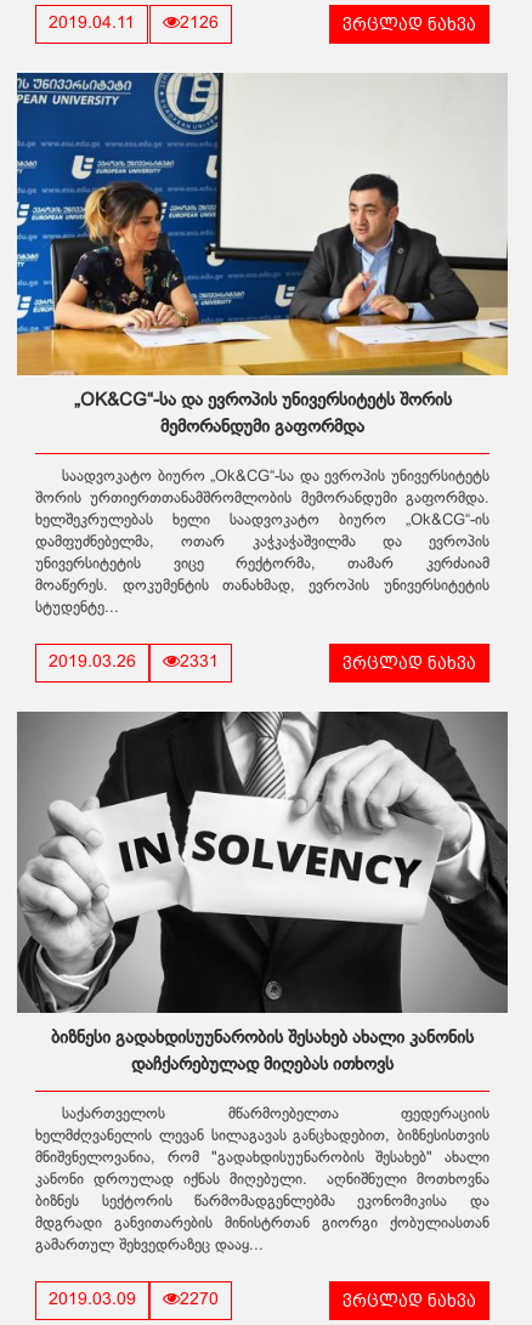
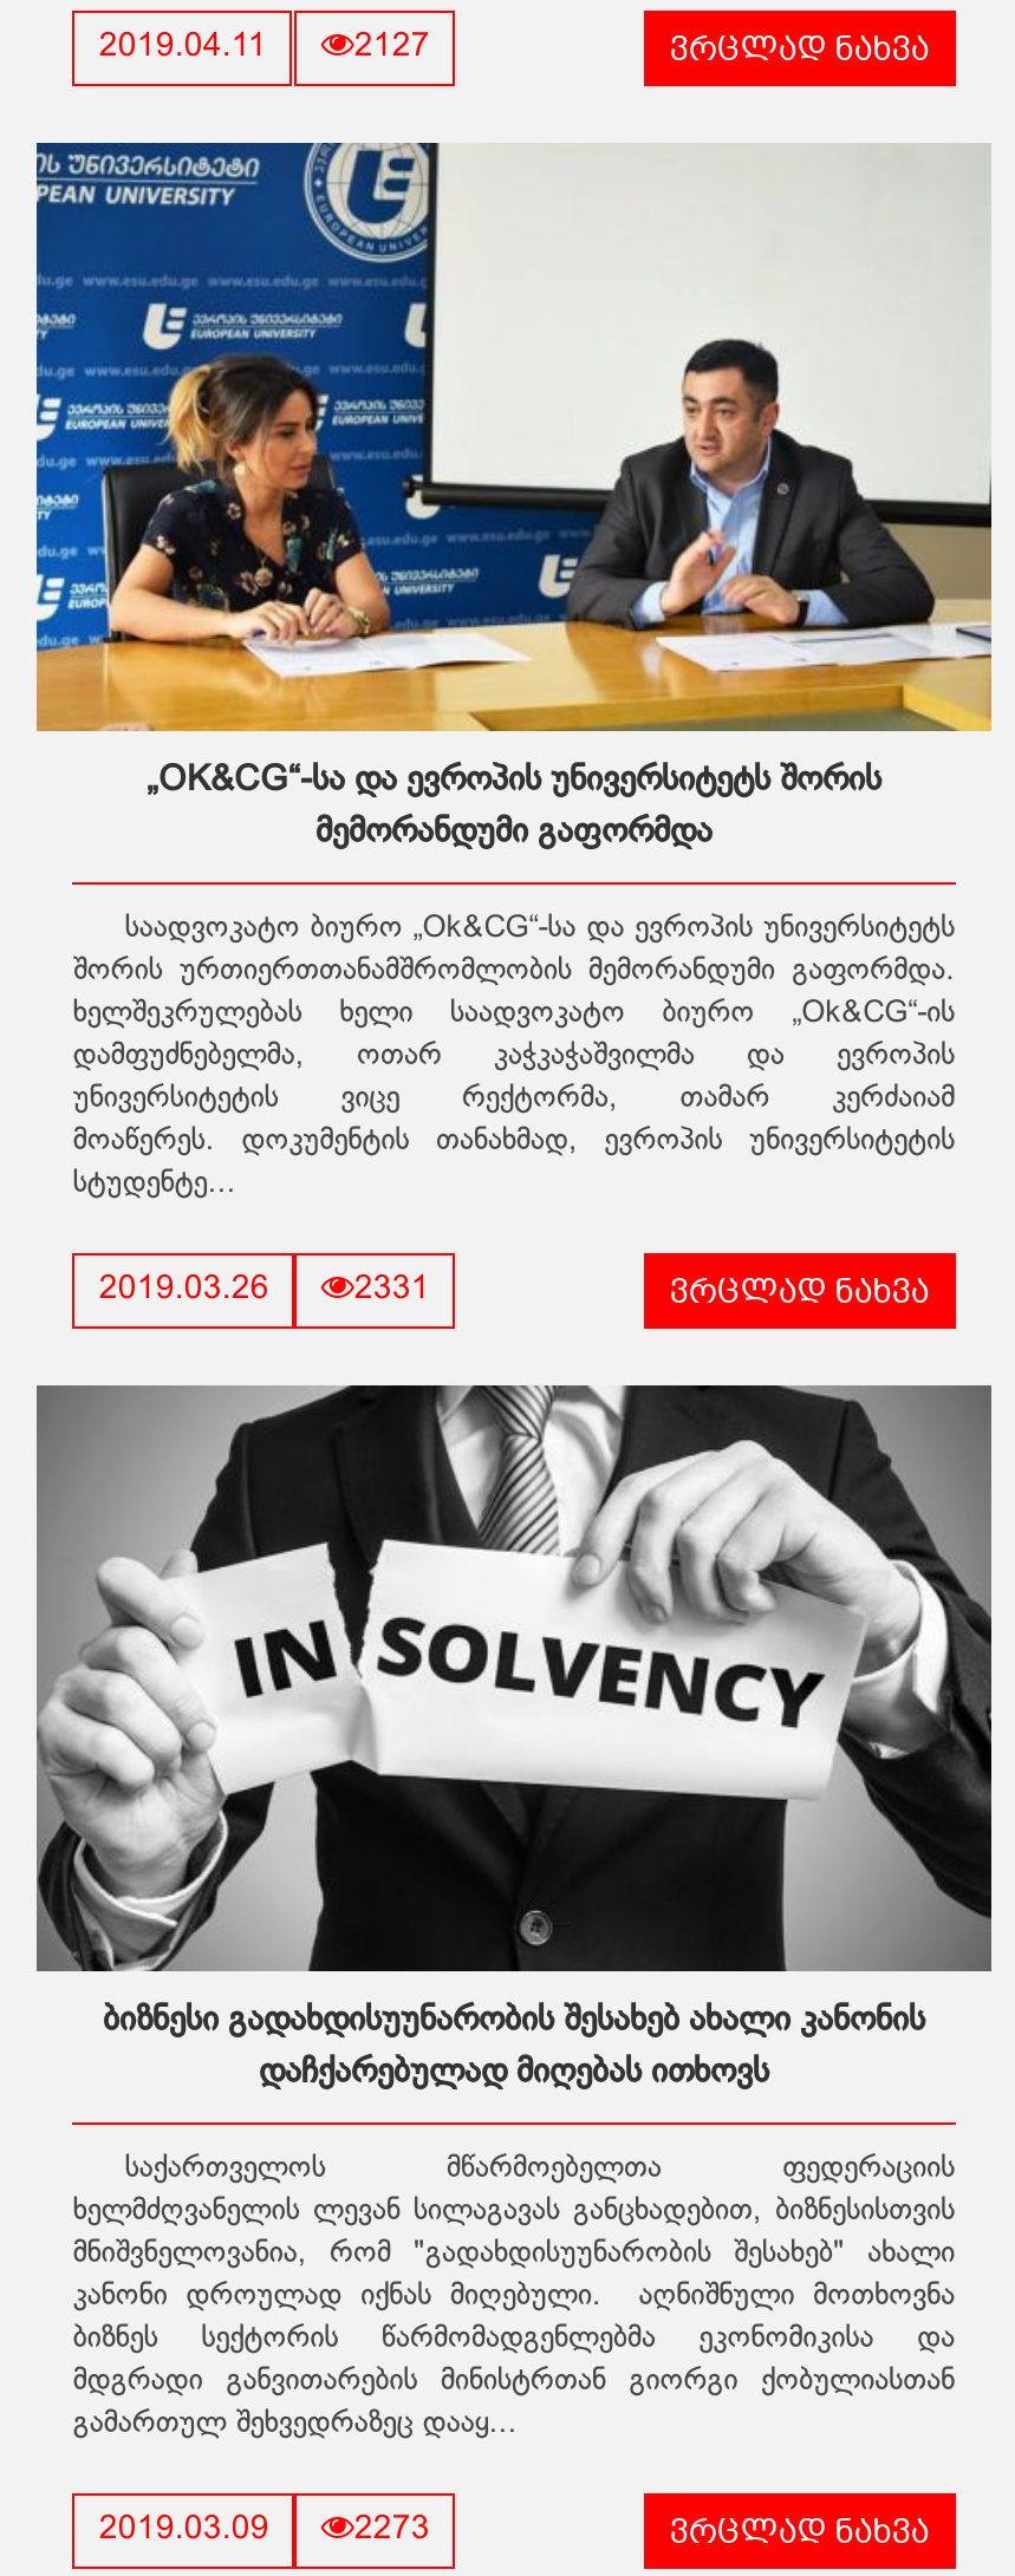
[180,16,219,32] 2126 -> [354,33,430,64] 2127
[180,1292,219,1308] 2270 -> [354,2515,430,2546] 2273

